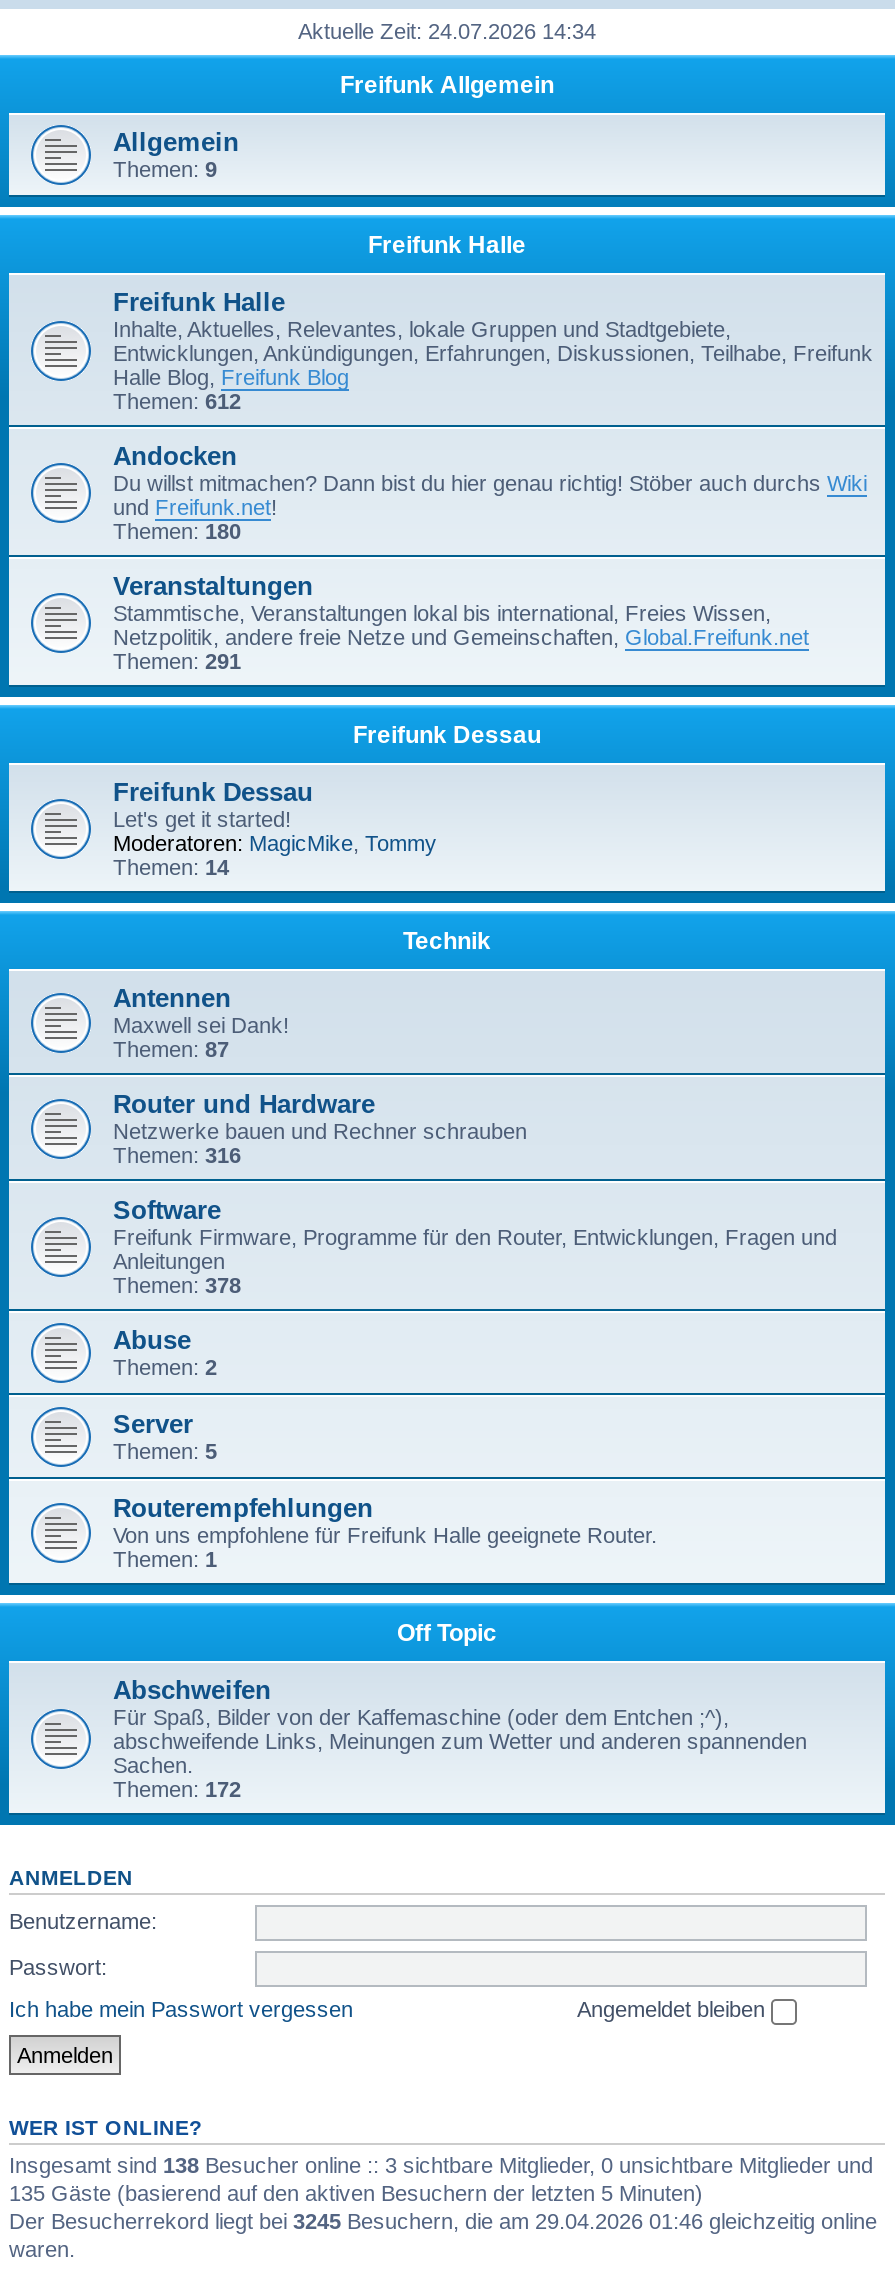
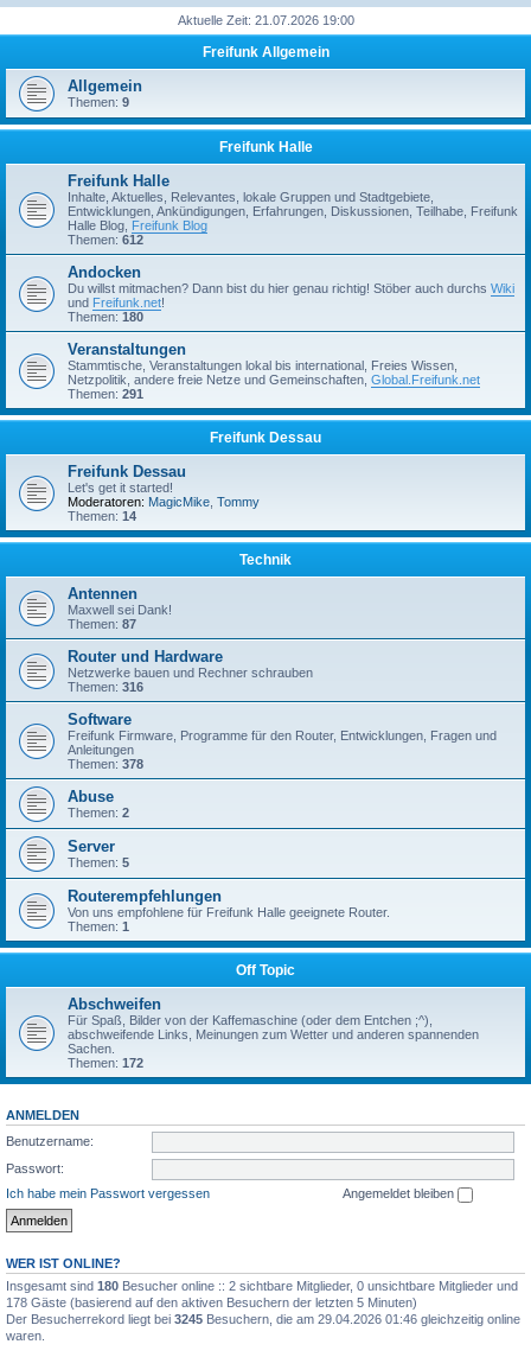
[298,19,596,43] Aktuelle Zeit: 24.07.2026 14:34 -> [177,13,354,27] Aktuelle Zeit: 21.07.2026 19:00
[9,2152,873,2176] Insgesamt sind 138 Besucher online :: 3 sichtbare Mitglieder, 0 unsichtbare Mitglieder und -> [6,1278,518,1292] Insgesamt sind 180 Besucher online :: 2 sichtbare Mitglieder, 0 unsichtbare Mitglieder und
[9,2180,703,2204] 135 Gäste (basierend auf den aktiven Besuchern der letzten 5 Minuten) -> [6,1295,417,1309] 178 Gäste (basierend auf den aktiven Besuchern der letzten 5 Minuten)

